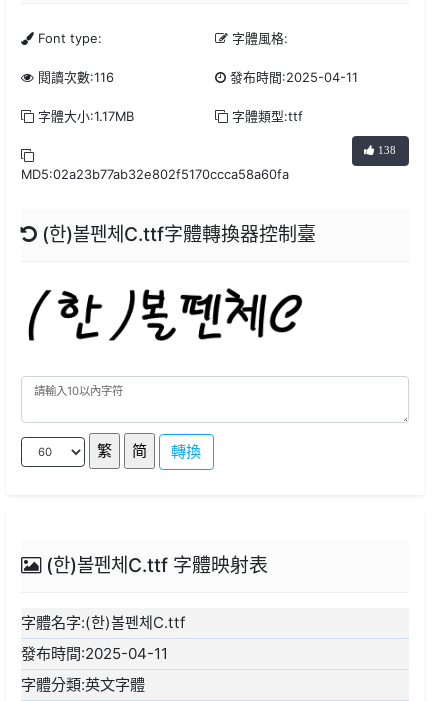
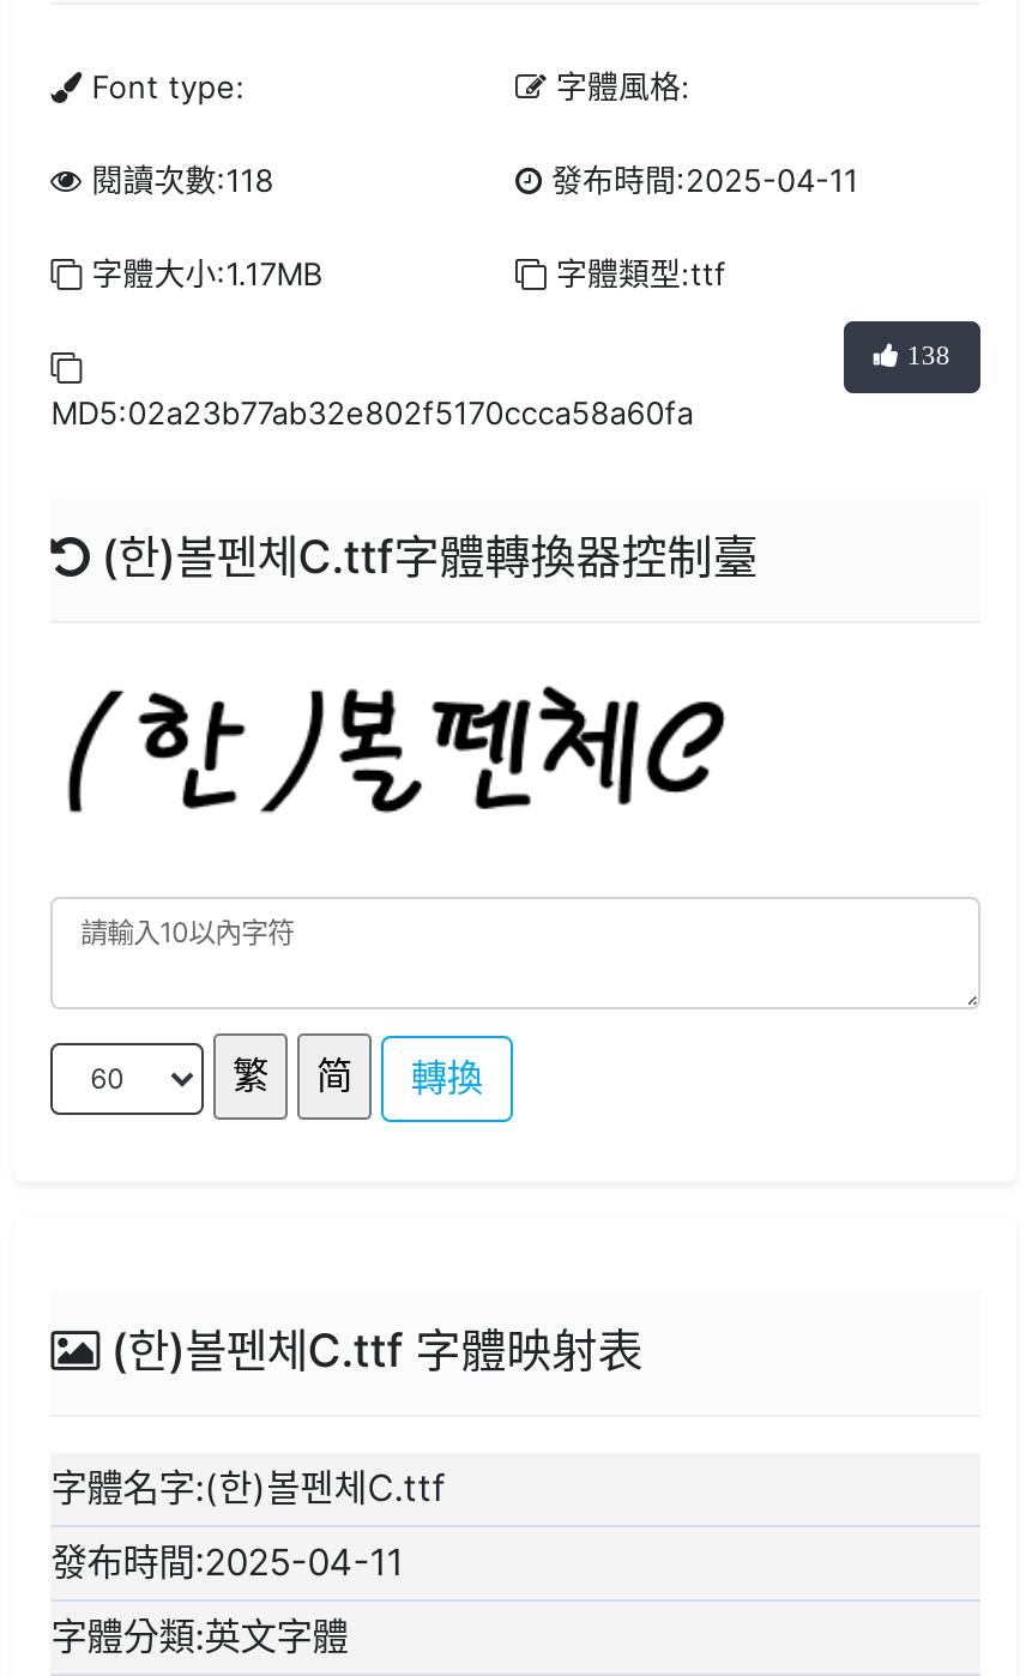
[34,68,114,84] 閱讀次數:116 -> [82,159,274,198] 閱讀次數:118

